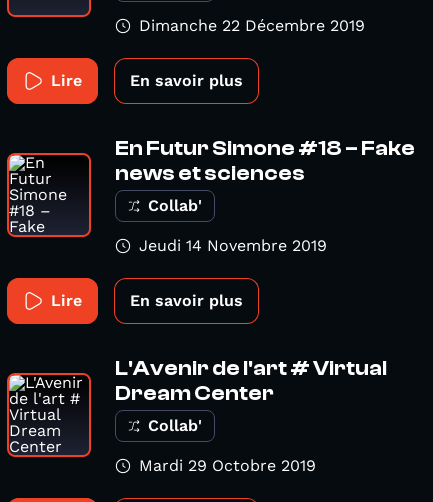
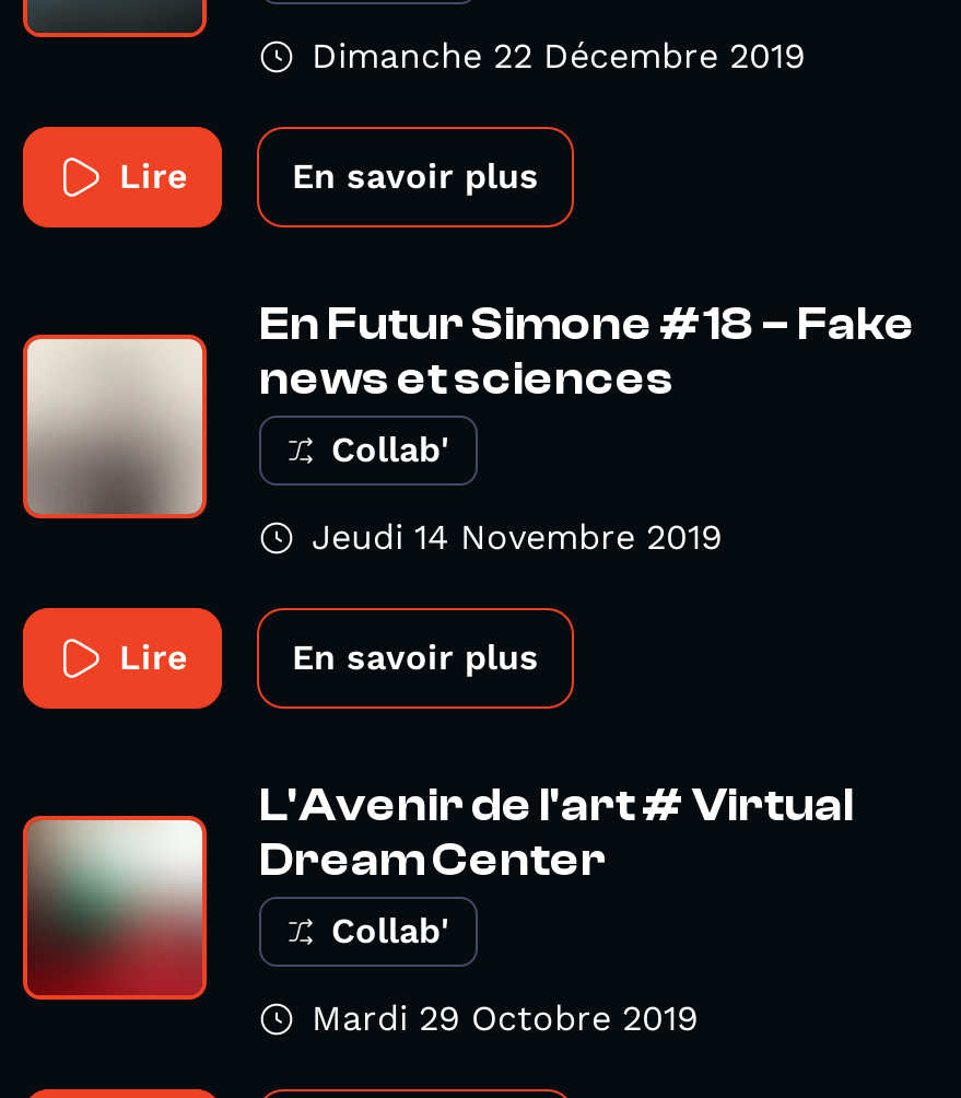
[9,155,89,235] [image] -> [25,337,204,516] [image]
[9,375,89,455] [image] -> [25,818,204,997] [image]

